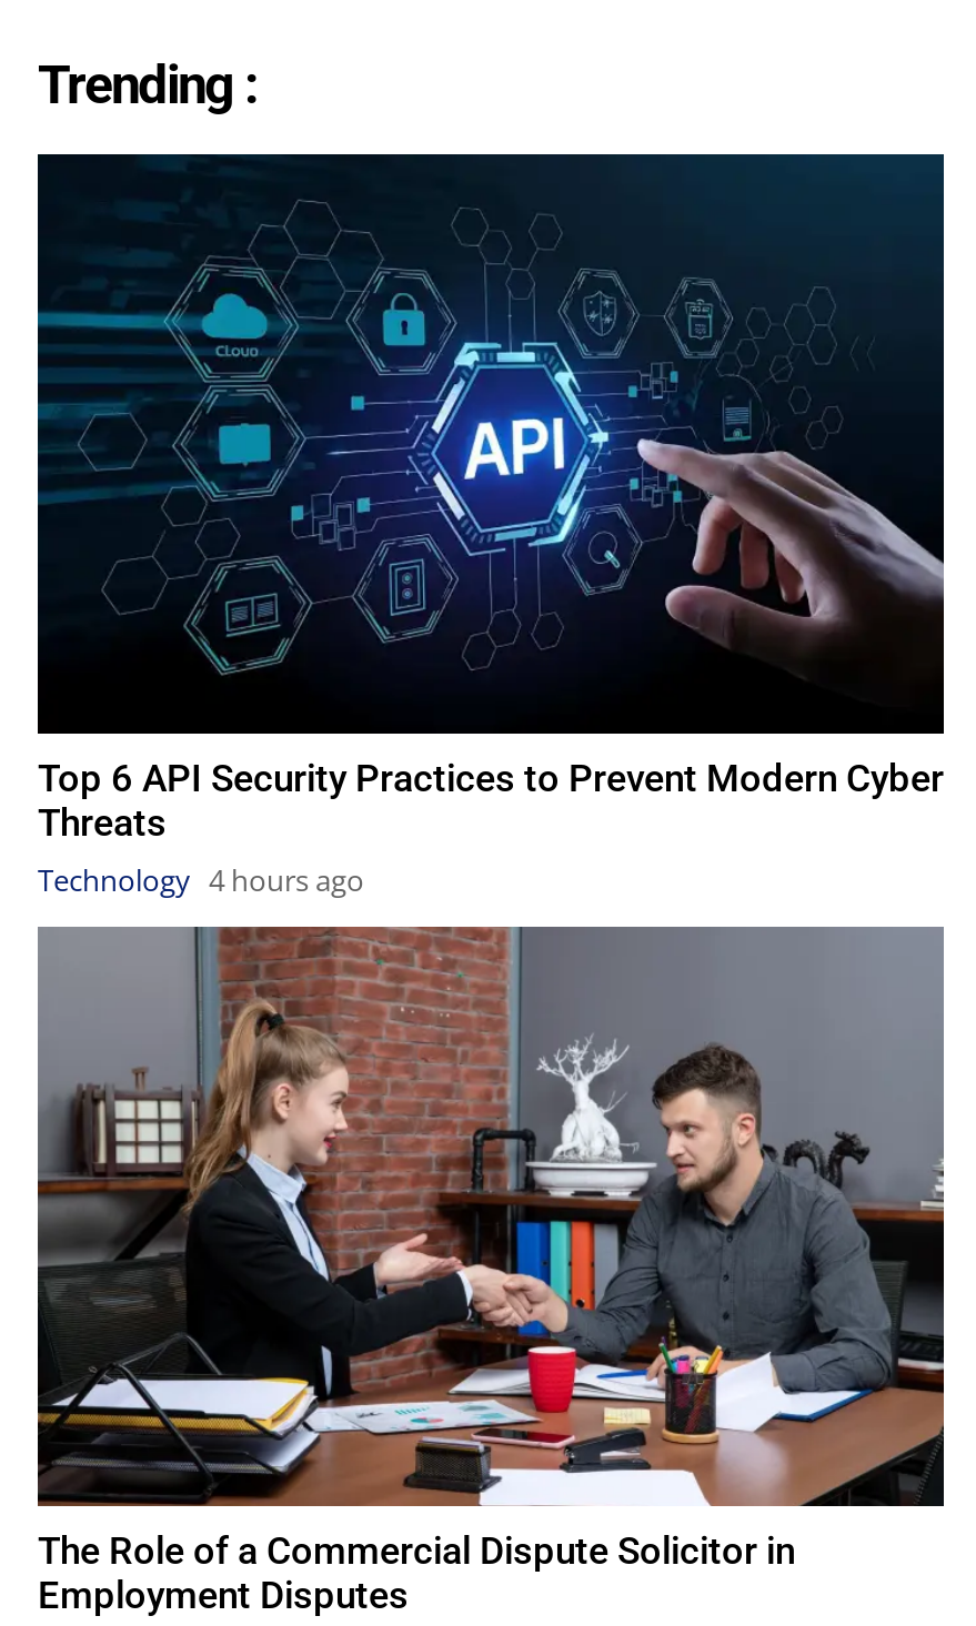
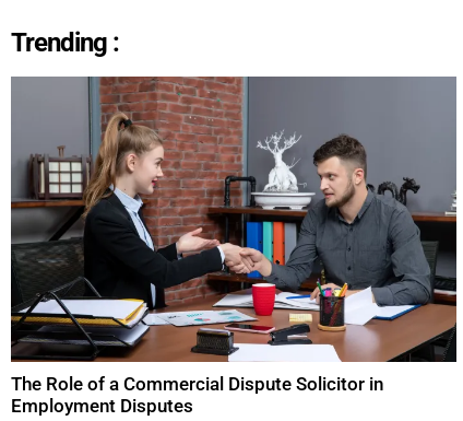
[36,152,946,899] [image] | Top 6 API Security Practices to Prevent Modern Cyber | Threats | Technology 4 hours ago -> none

